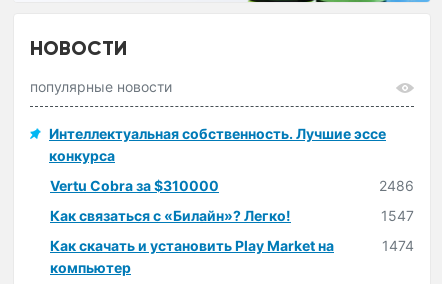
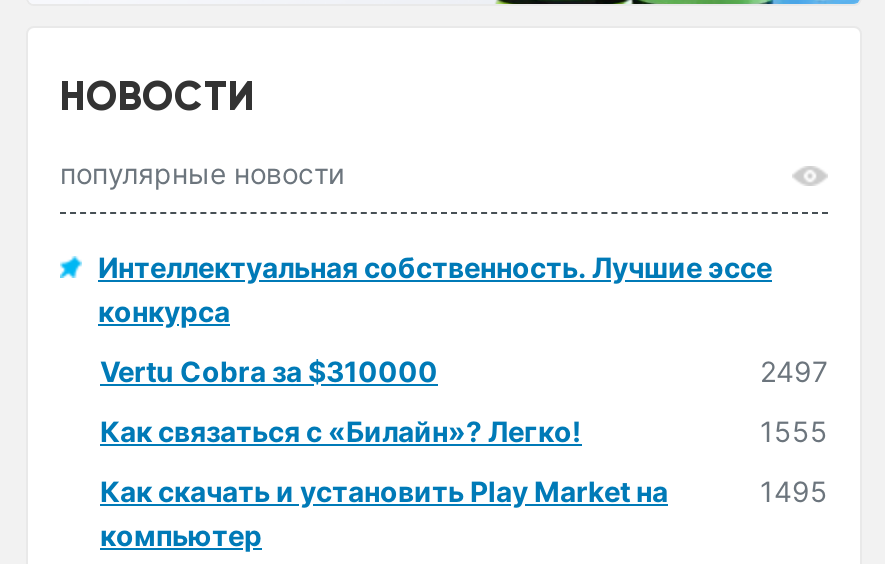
[379,177,414,194] 2486 -> [760,354,828,388] 2497
[381,207,414,224] 1547 -> [760,414,828,448] 1555
[382,237,414,254] 1474 -> [760,474,828,508] 1495

